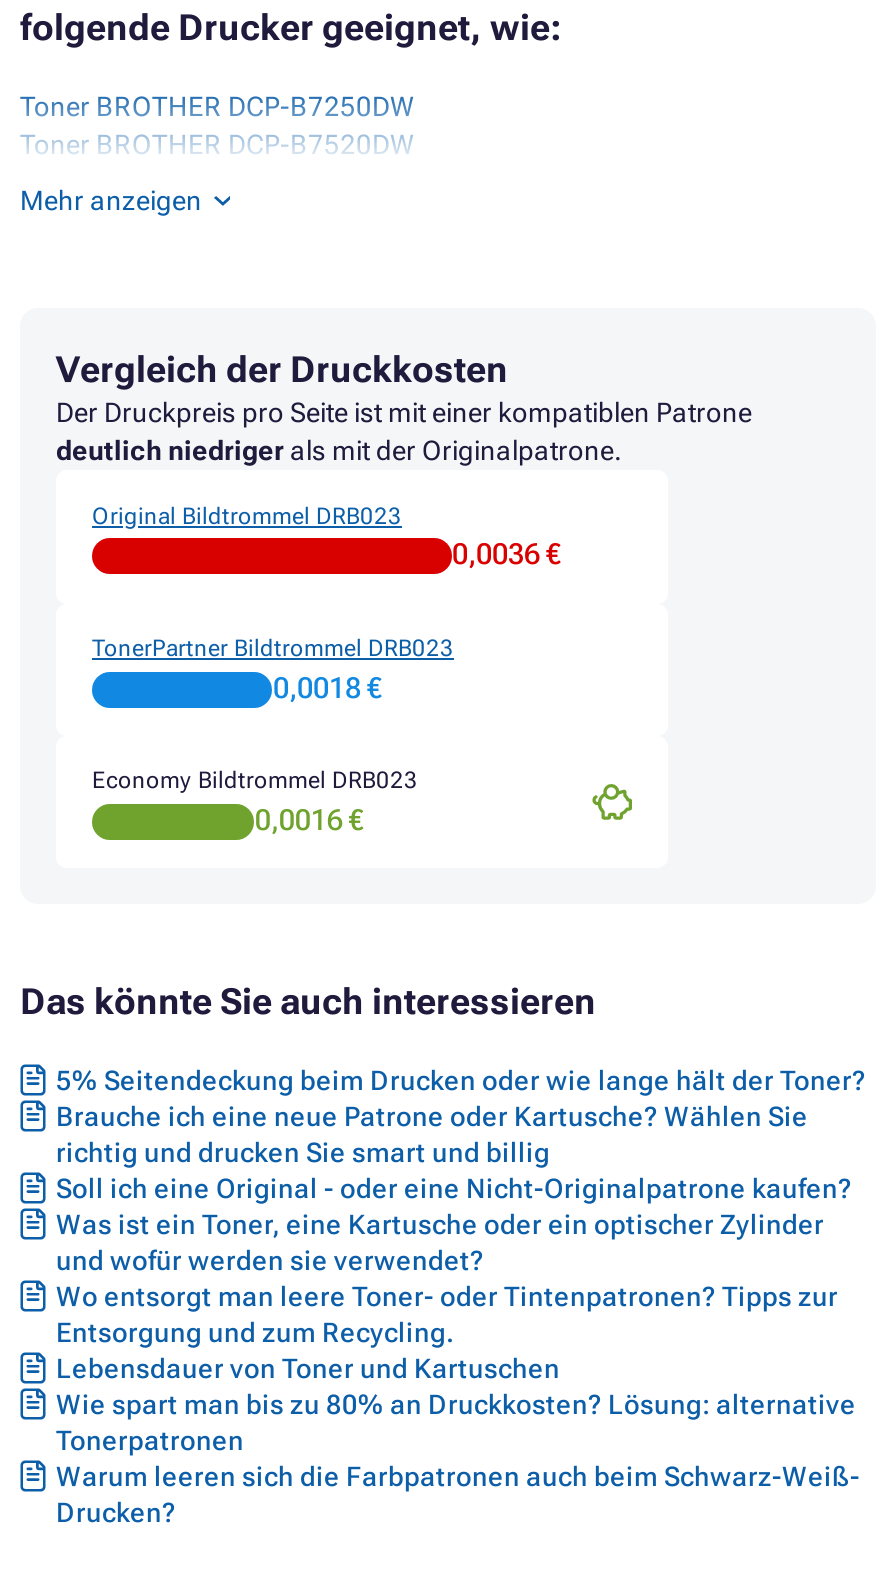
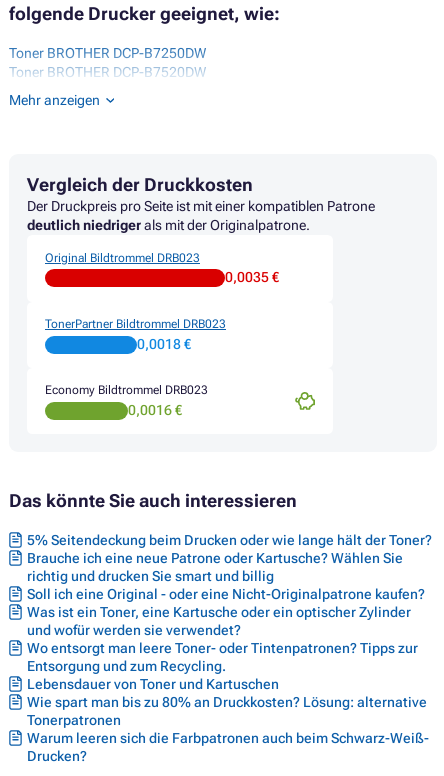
[452,538,560,572] 0,0036 € -> [225,269,279,286] 0,0035 €

